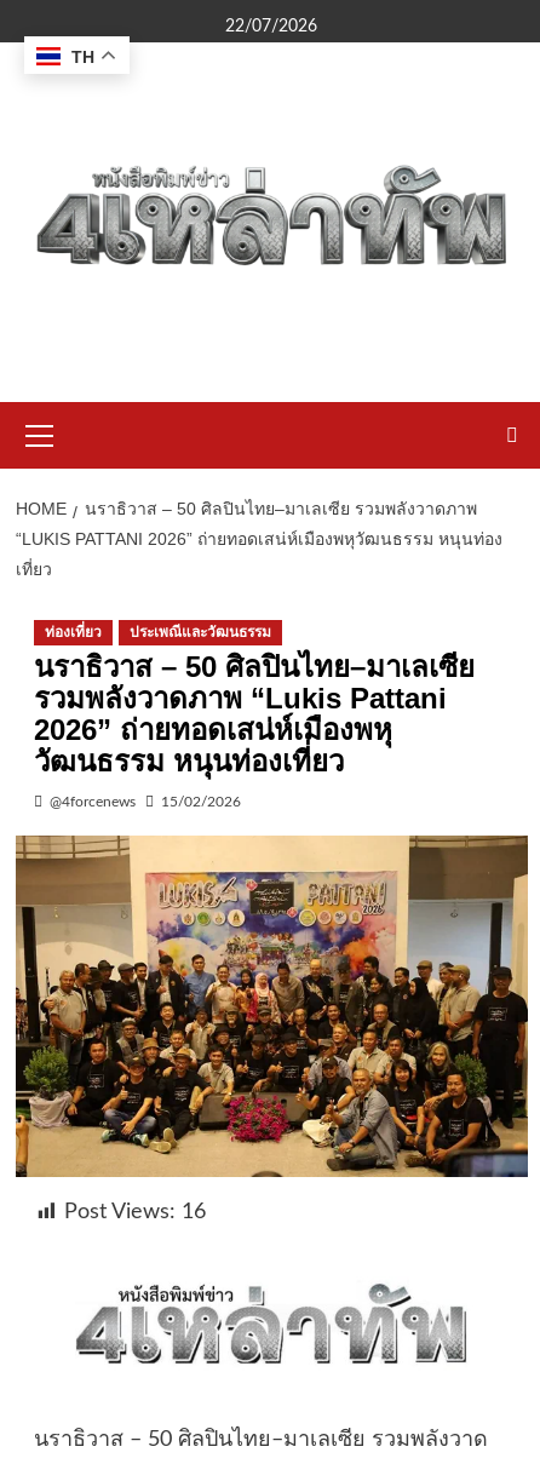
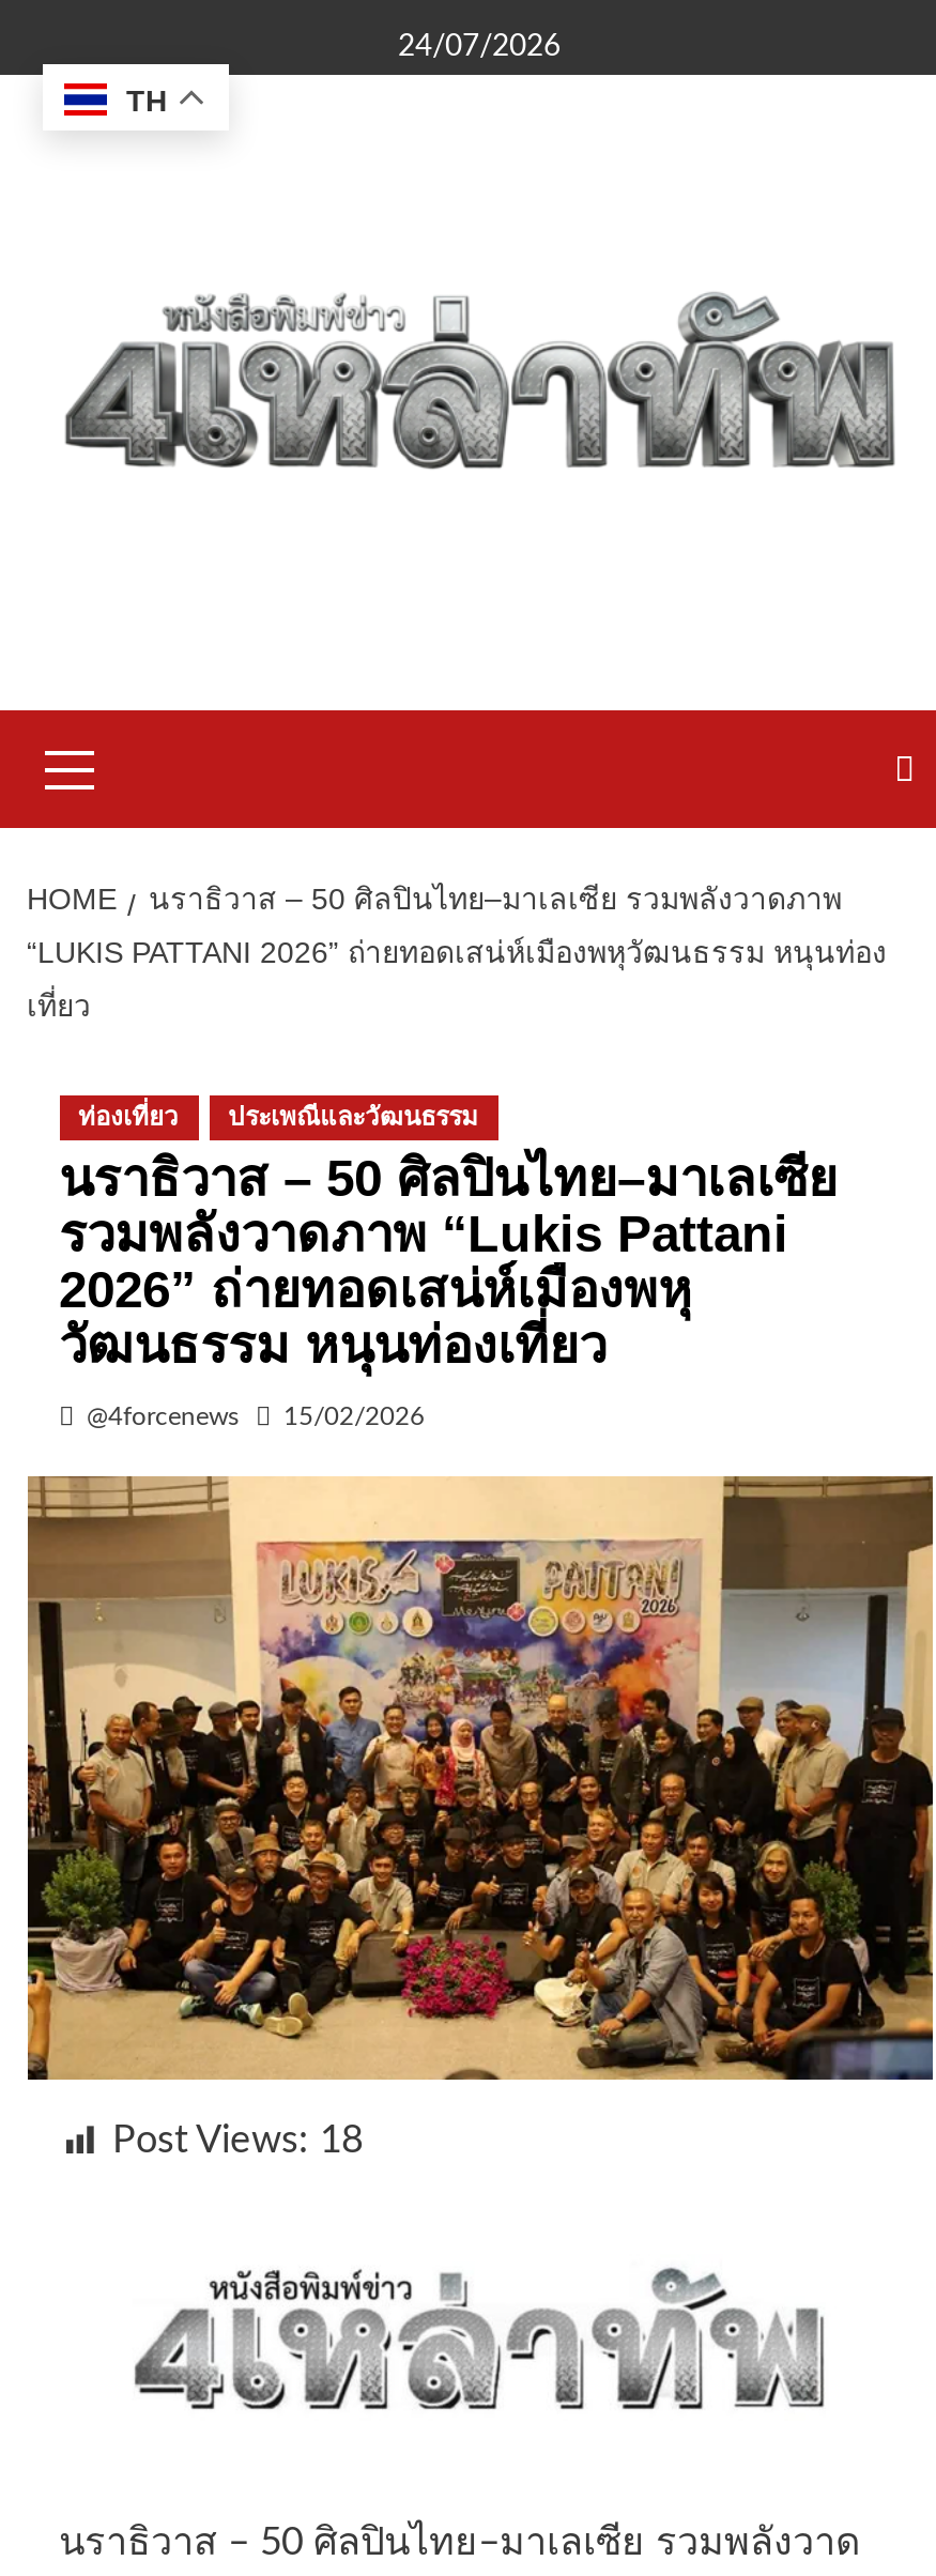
[225,18,317,35] 22/07/2026 -> [398,32,561,62] 24/07/2026
[64,1202,205,1223] Post Views: 16 -> [112,2123,363,2161] Post Views: 18

